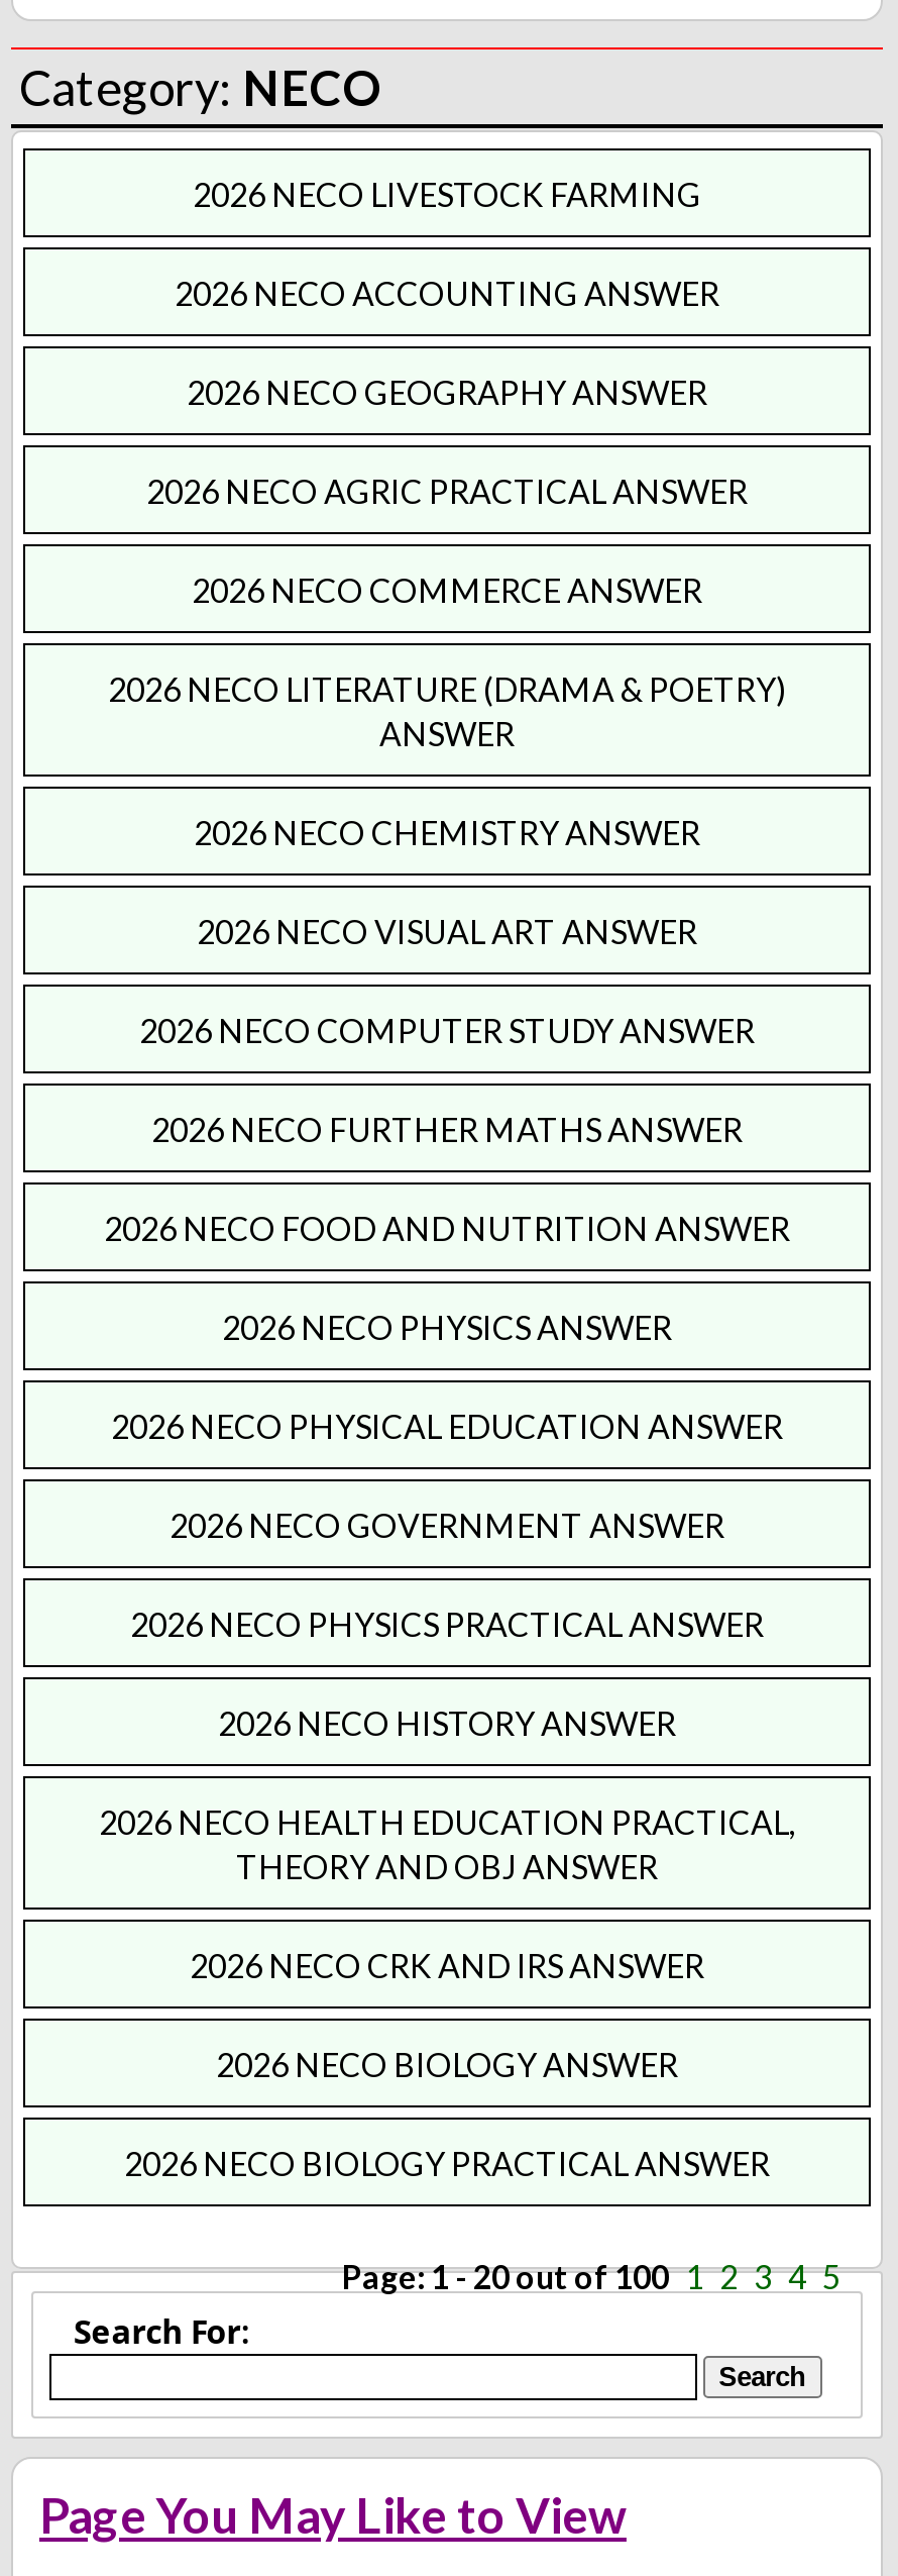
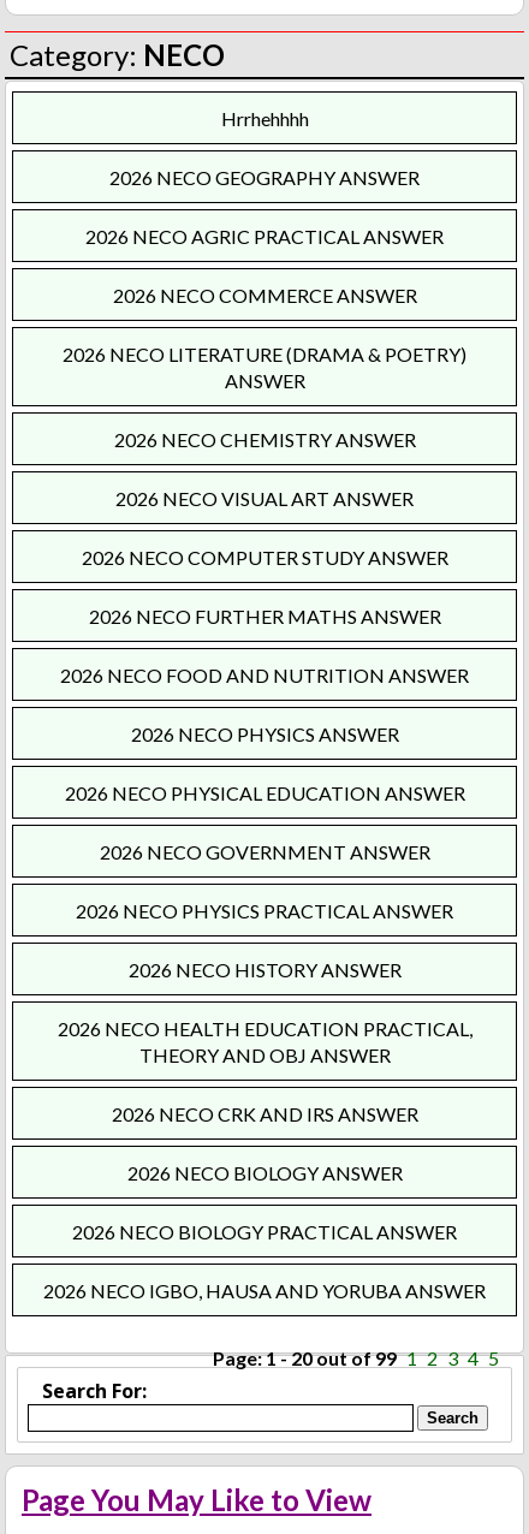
[175,176,719,313] 2026 NECO LIVESTOCK FARMING | 2026 NECO ACCOUNTING ANSWER -> [221,107,308,130] Hrrhehhhh
moved [99,373,795,2183] -> [57,166,472,1244]: 2026 NECO GEOGRAPHY ANSWER | 2026 NECO AGRIC PRACTICAL ANSWER | 2026 NECO COMMERCE ANSWER | ... | 2026 NECO BIOLOGY ANSWER | 2026 NECO BIOLOGY PRACTICAL ANSWER
[342,2258,840,2296] Page: 1 - 20 out of 100 1 2 3 4 5 -> [43,1280,499,1370] 2026 NECO IGBO, HAUSA AND YORUBA ANSWER | Page: 1 - 20 out of 99 1 2 3 4 5

